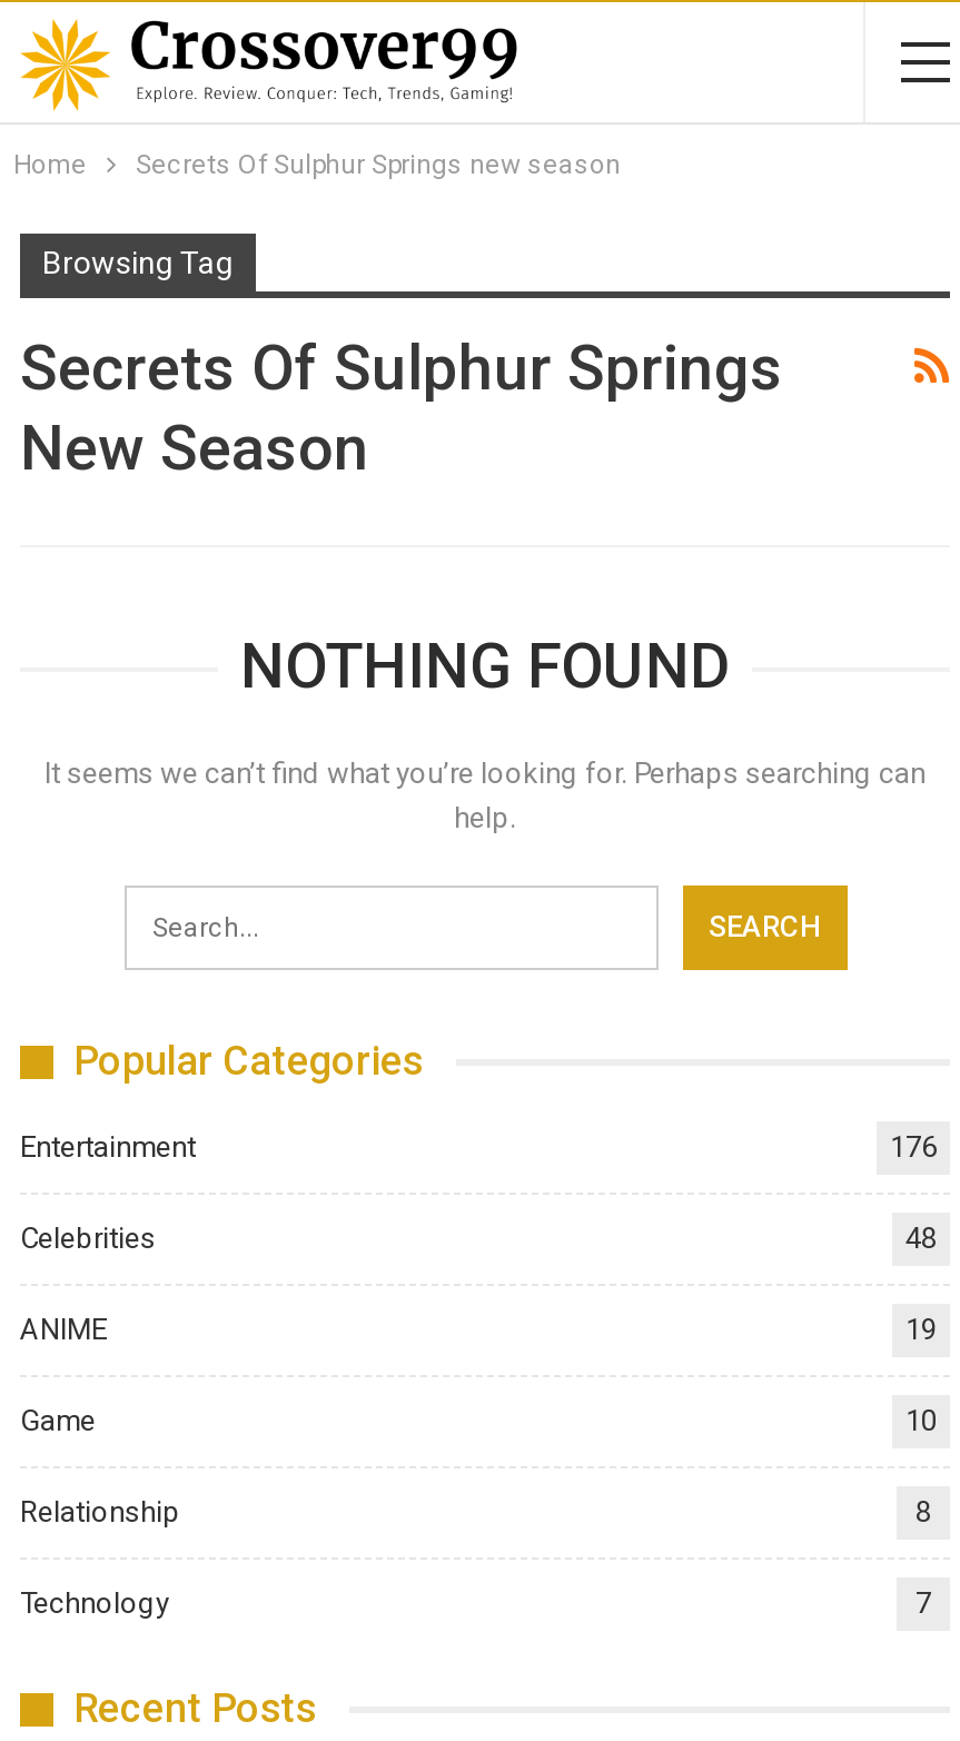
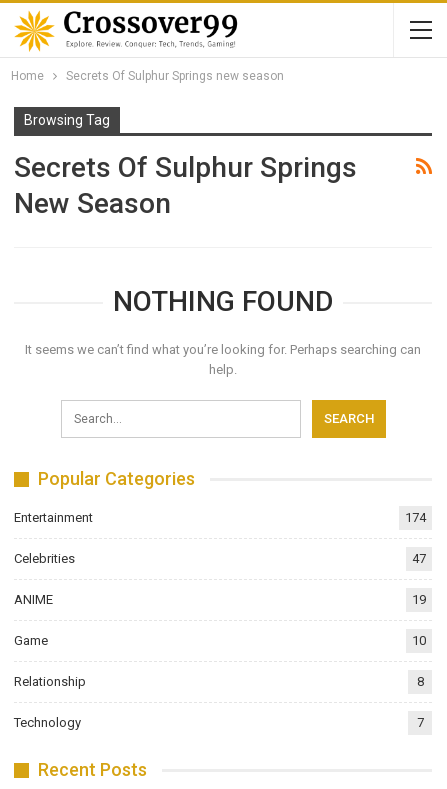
[890,1131,937,1164] 176 -> [405,510,426,525] 174
[905,1222,937,1255] 48 -> [412,551,426,566] 47

